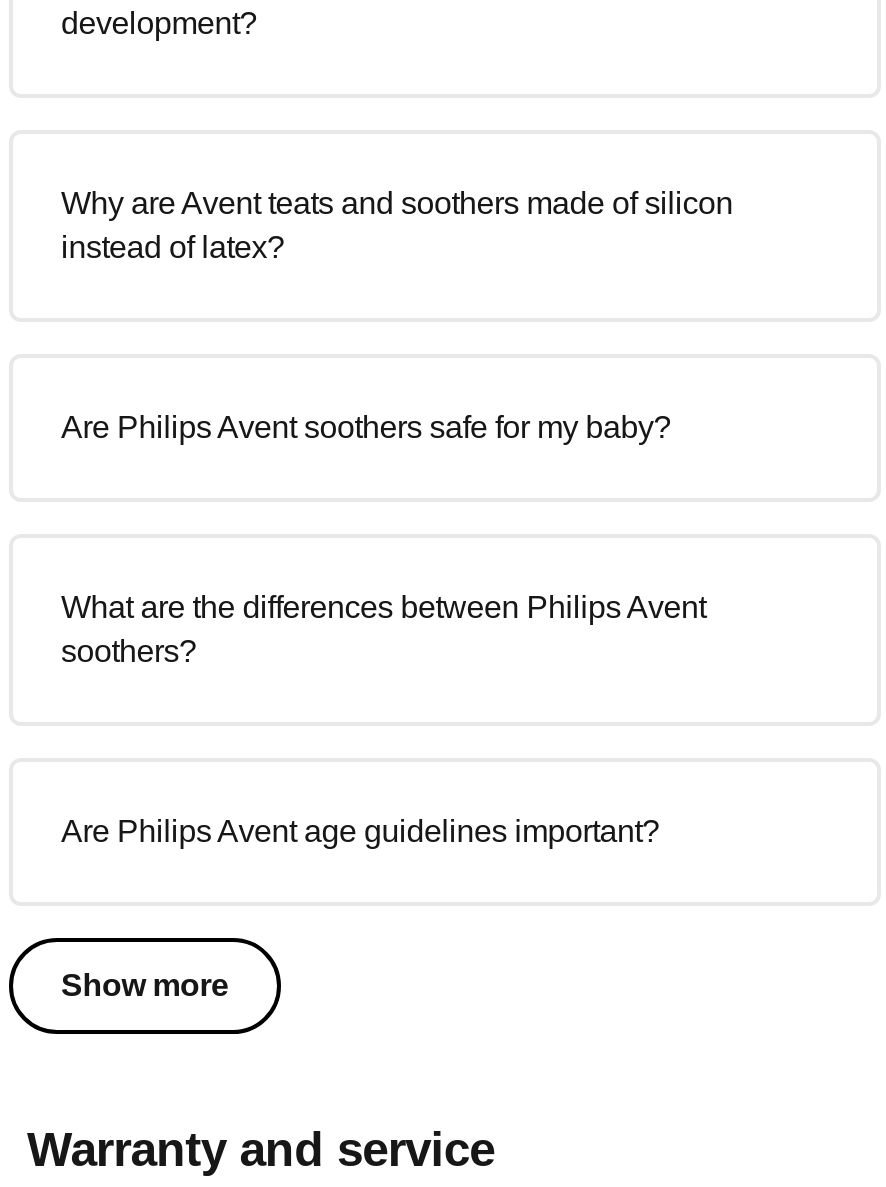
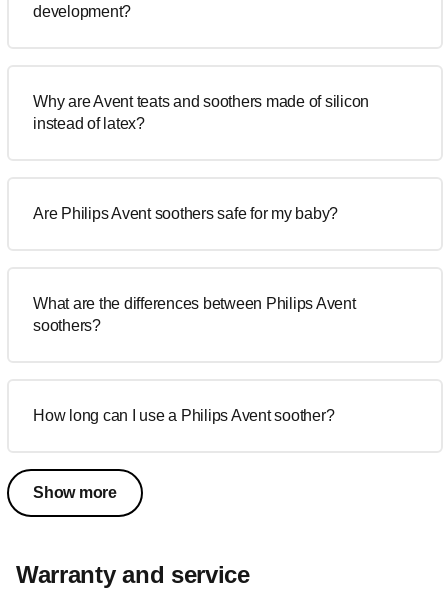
[61,813,659,847] Are Philips Avent age guidelines important? -> [33,407,334,424] How long can I use a Philips Avent soother?

